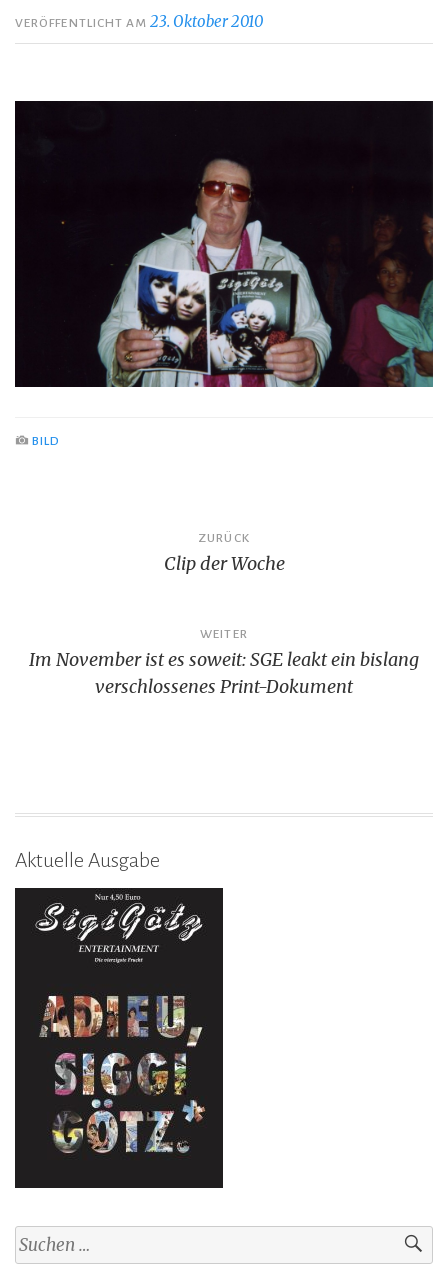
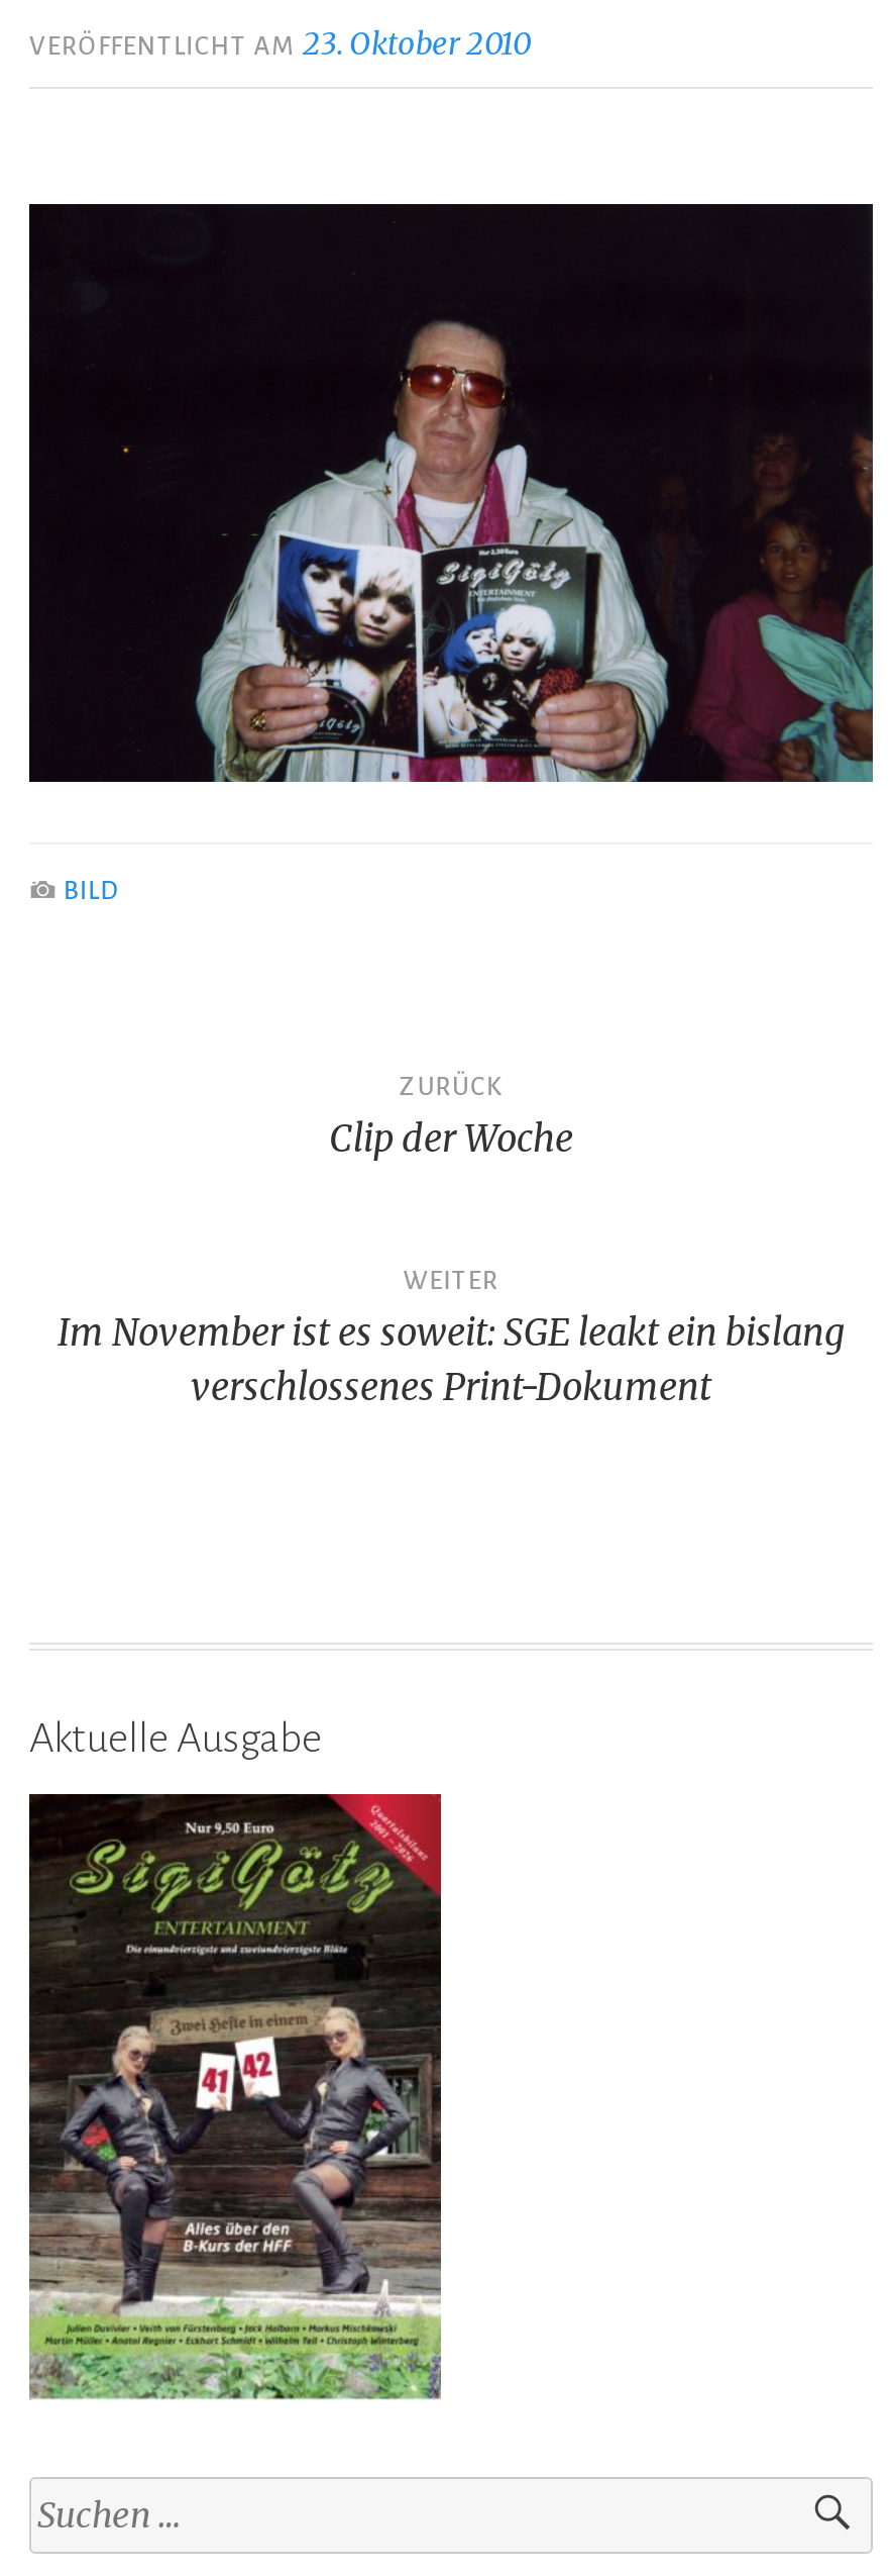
[14,887,224,1189] [image] -> [27,1792,449,2400] [image]

